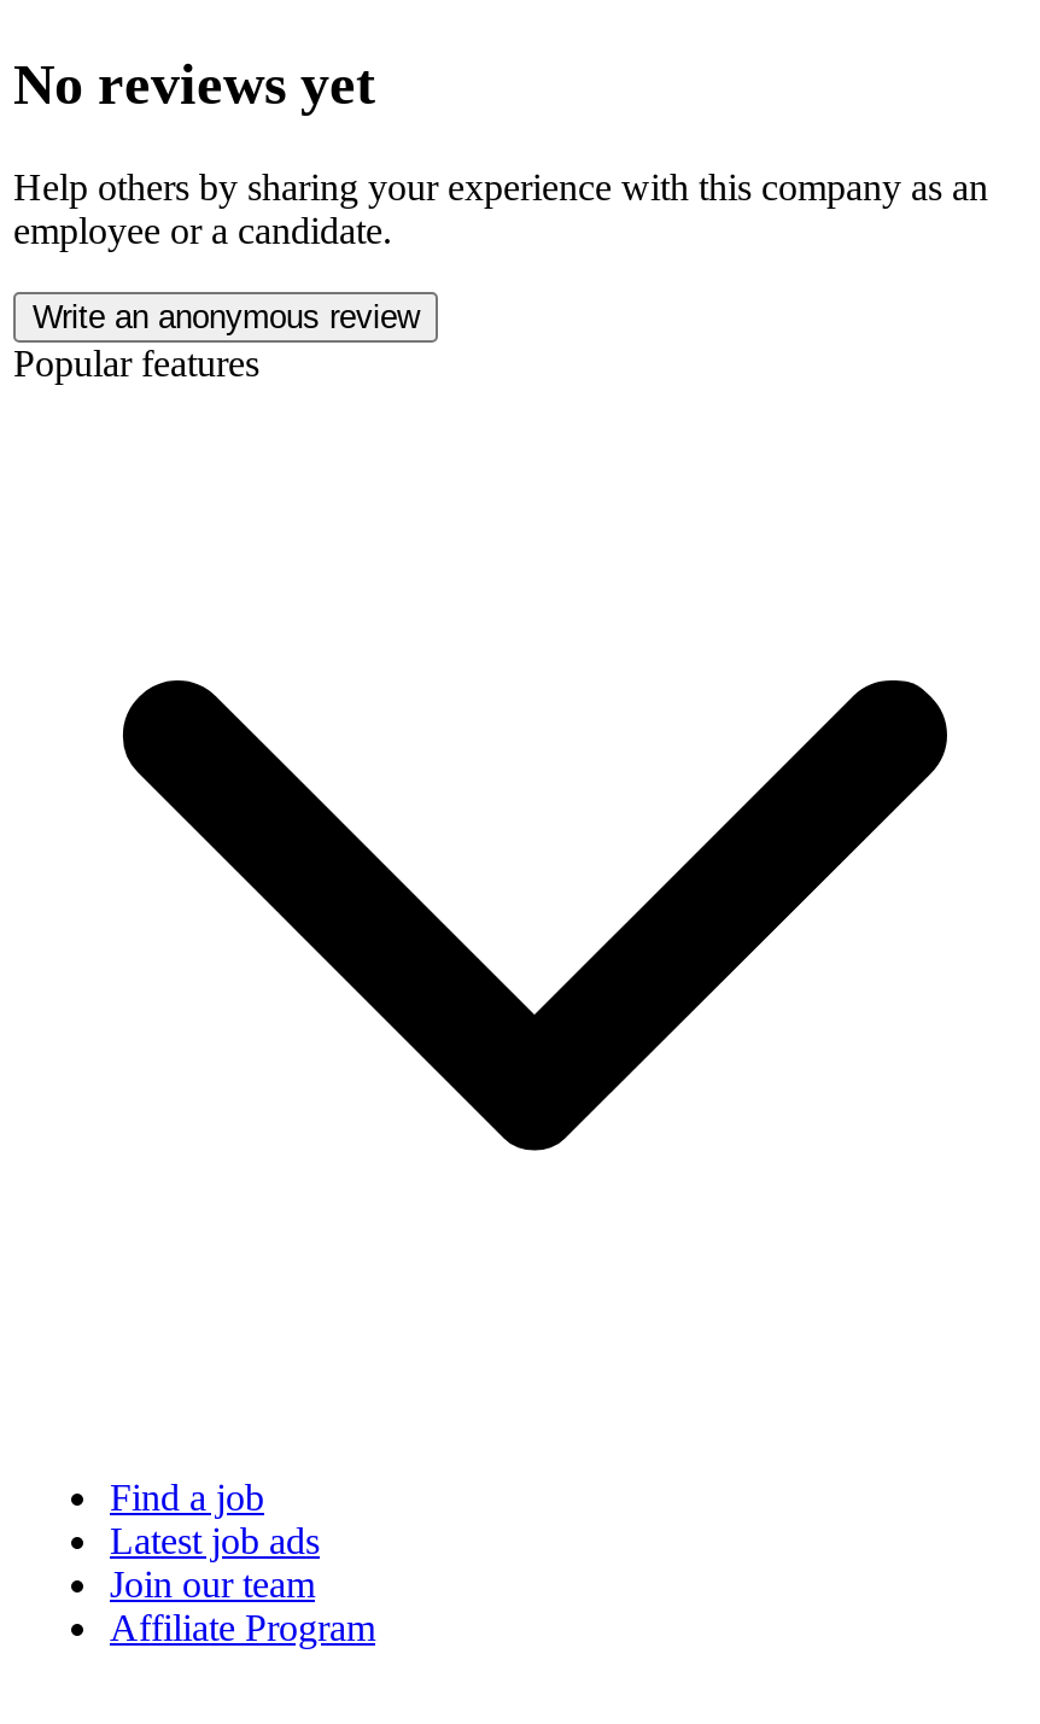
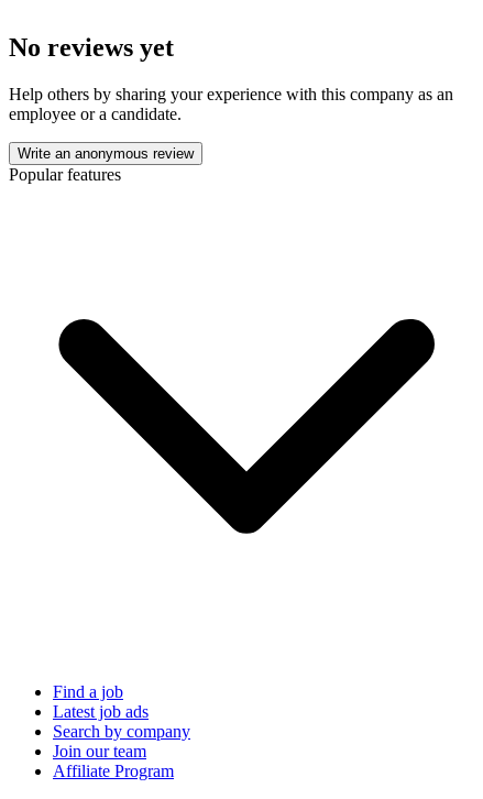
none -> [53,722,190,740] Search by company

